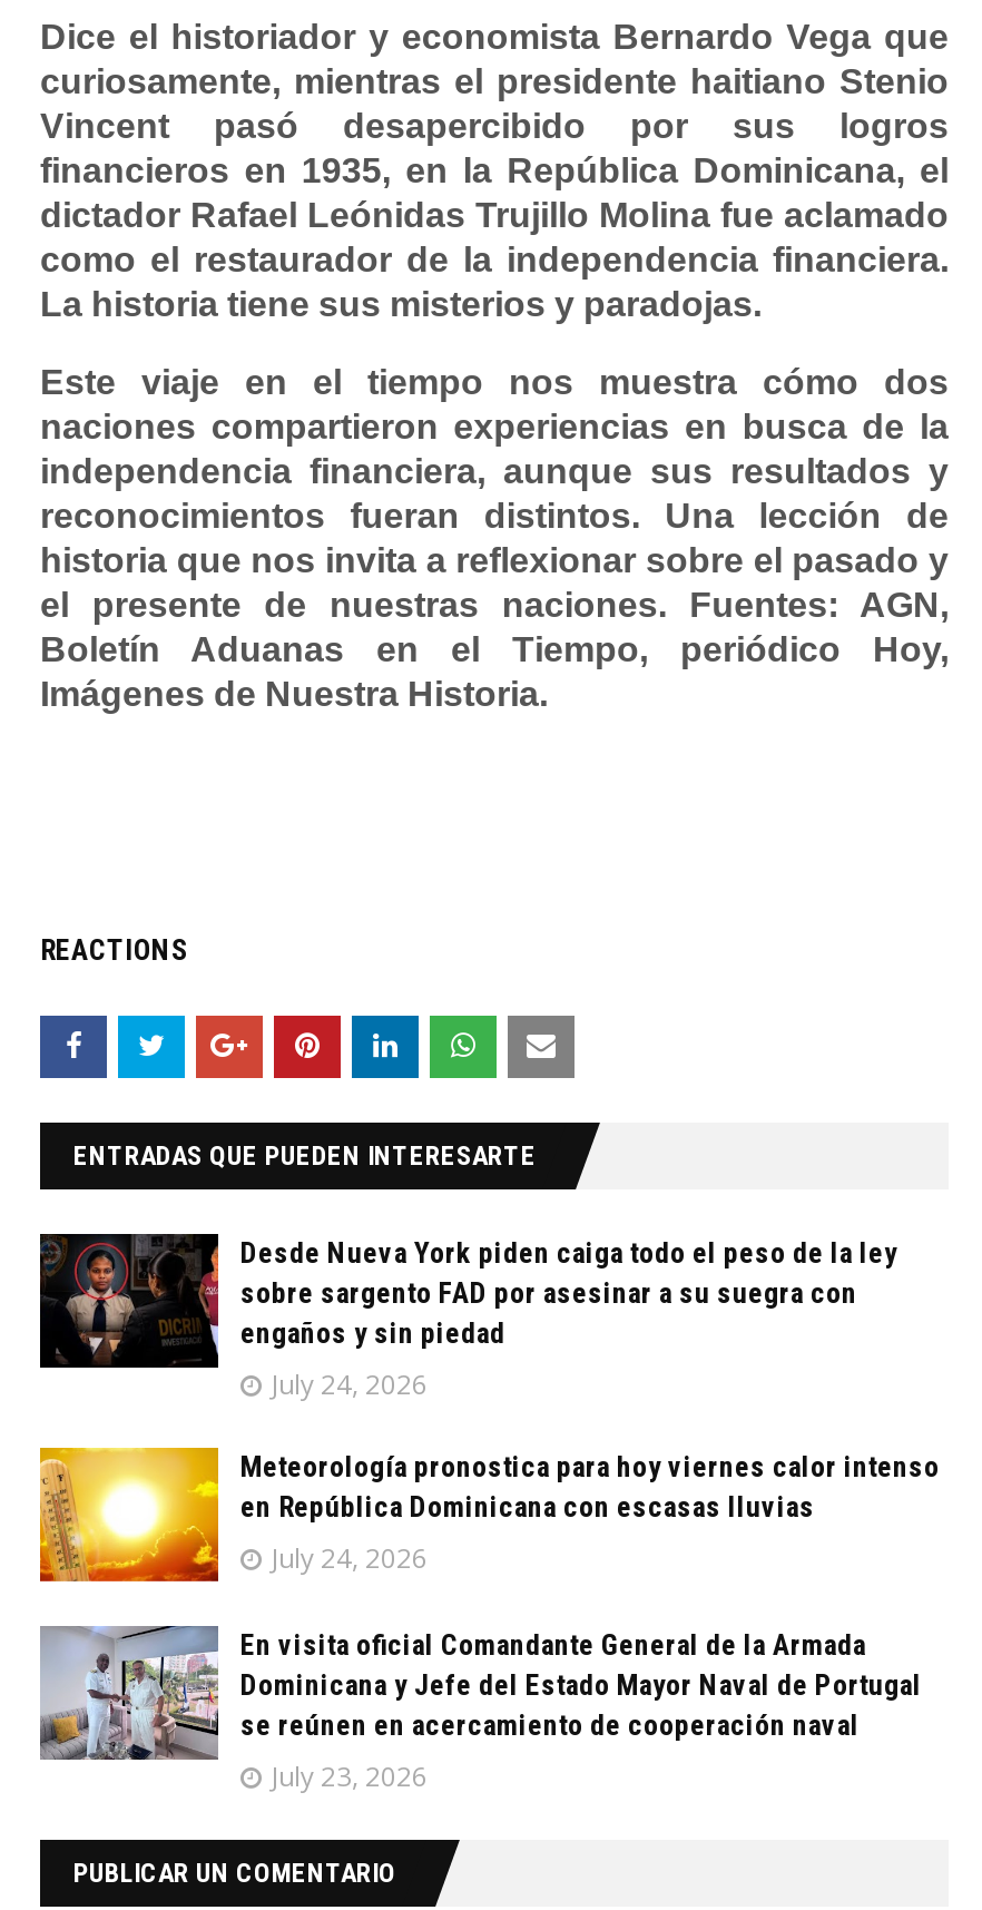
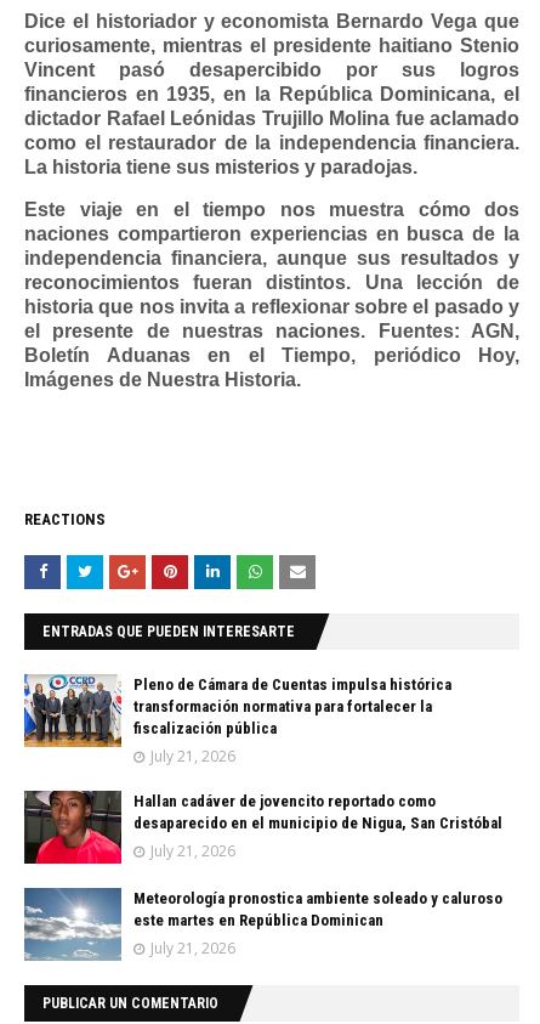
[38,1232,897,1403] [image] | Desde Nueva York piden caiga todo el peso de la ley | sobre sargento FAD por asesinar a su suegra con | engaños y sin piedad | July 24, 2026 -> [23,674,451,766] [image] | Pleno de Cámara de Cuentas impulsa histórica | transformación normativa para fortalecer la | fiscalización pública | July 21, 2026
[38,1446,940,1584] [image] | Meteorología pronostica para hoy viernes calor intenso | en República Dominicana con escasas lluvias | July 24, 2026 -> [23,790,502,865] [image] | Hallan cadáver de jovencito reportado como | desaparecido en el municipio de Nigua, San Cristóbal | July 21, 2026
[42,1626,922,1795] [image] | En visita oficial Comandante General de la Armada | Dominicana y Jefe del Estado Mayor Naval de Portugal | se reúnen en acercamiento de cooperación naval | July 23, 2026 -> [24,888,502,961] [image] | Meteorología pronostica ambiente soleado y caluroso | este martes en República Dominican | July 21, 2026

